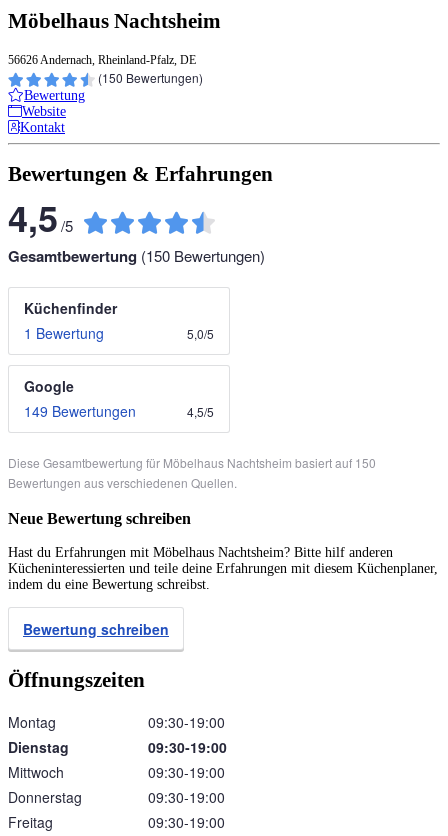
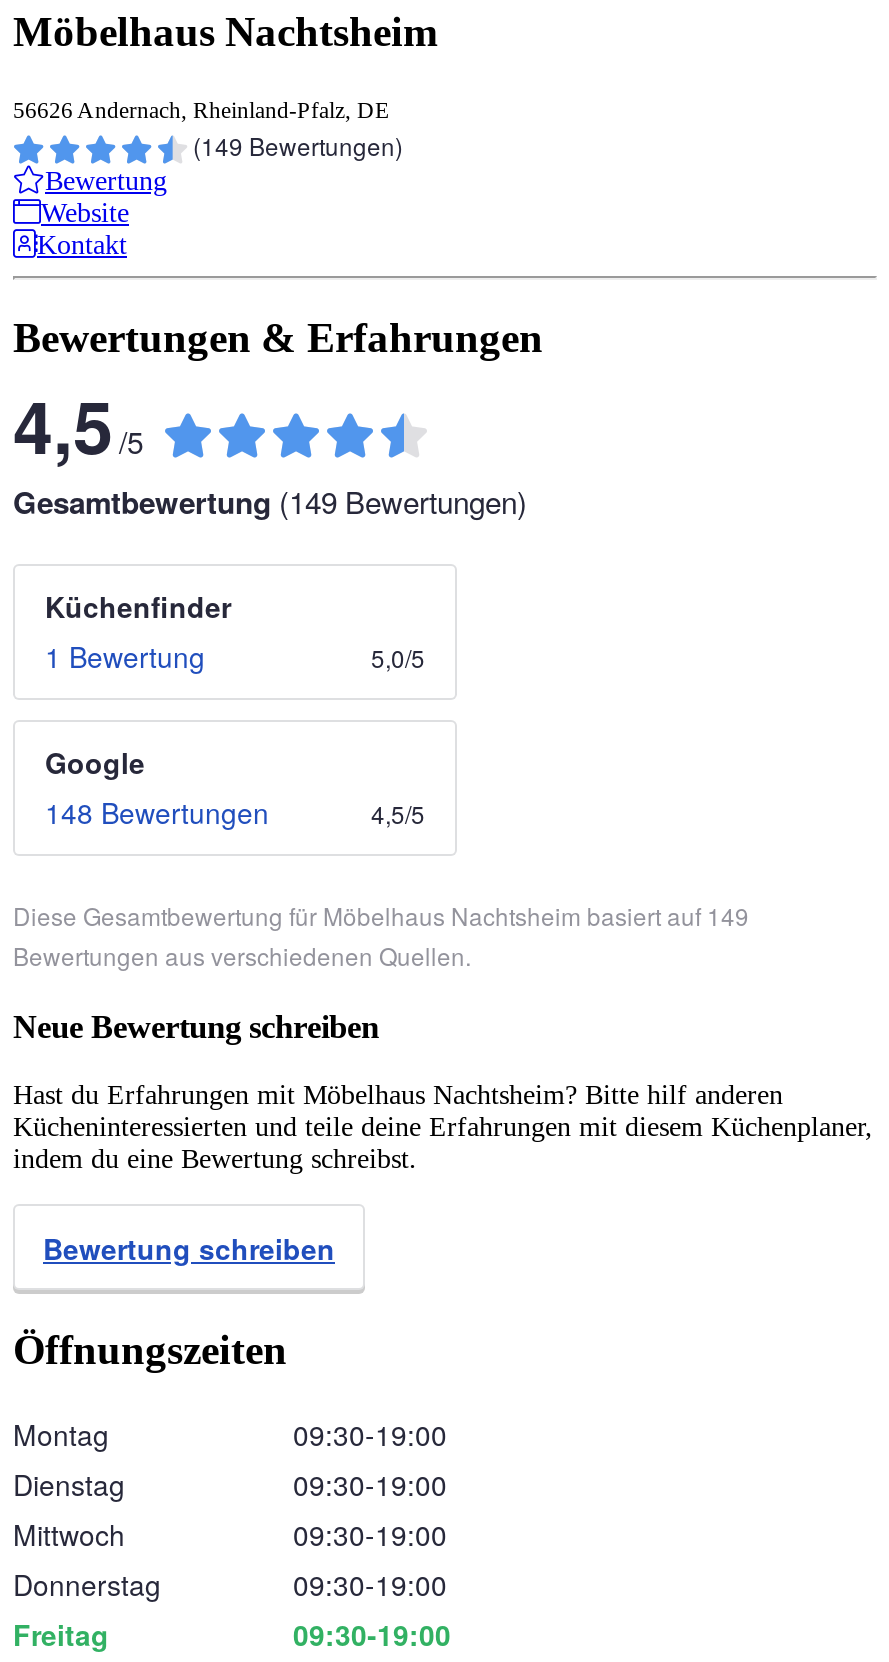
[98,69,203,86] (150 Bewertungen) -> [193,128,403,162] (149 Bewertungen)
[8,245,265,267] Gesamtbewertung (150 Bewertungen) -> [13,479,527,523] Gesamtbewertung (149 Bewertungen)
[24,401,136,421] 149 Bewertungen -> [45,791,269,831] 148 Bewertungen
[8,454,376,471] Diese Gesamtbewertung für Möbelhaus Nachtsheim basiert auf 150 -> [13,897,749,931] Diese Gesamtbewertung für Möbelhaus Nachtsheim basiert auf 149

